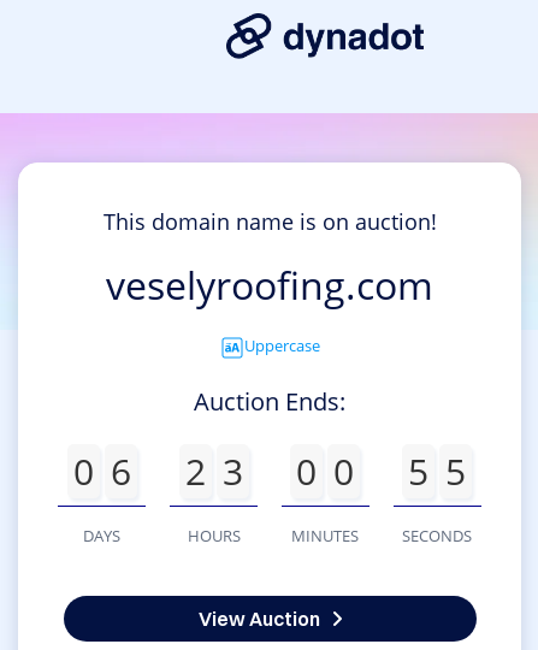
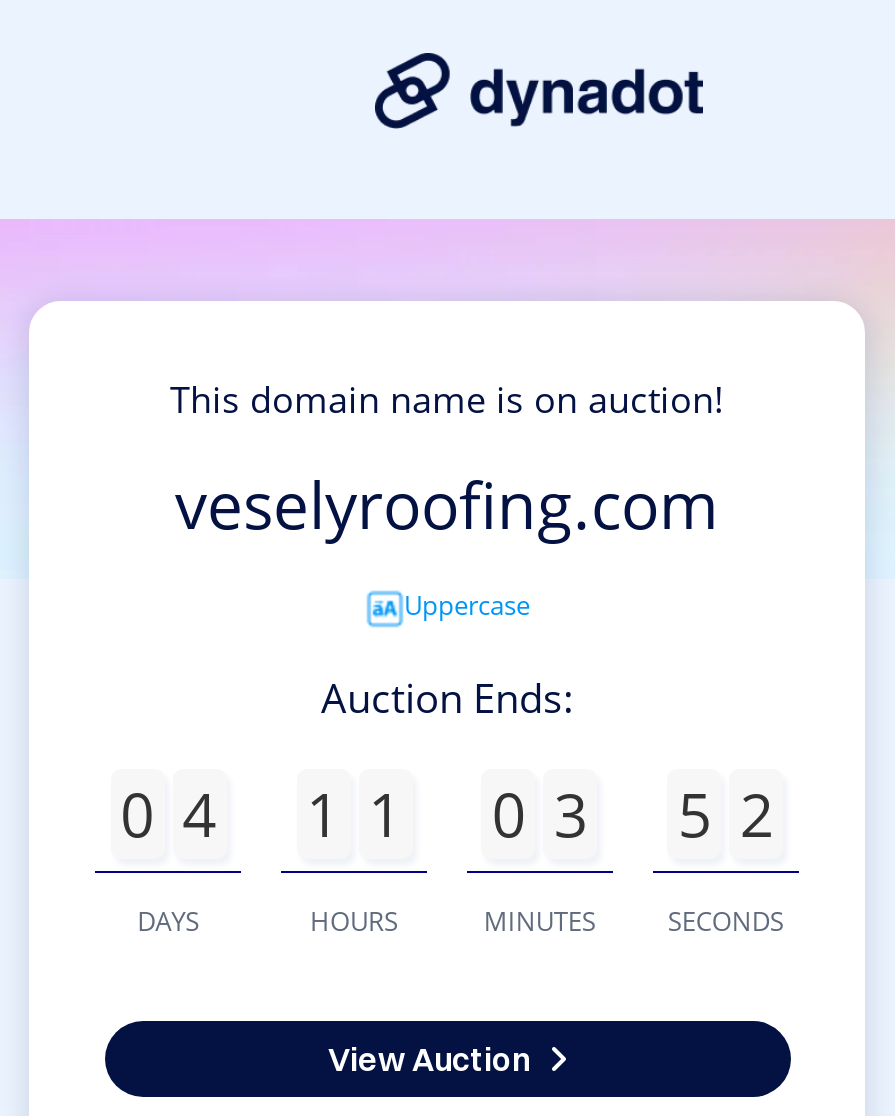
[73,447,131,496] 0 6 -> [120,773,216,855] 0 4
[185,447,243,496] 2 3 -> [306,773,402,855] 1 1
[297,447,354,496] 0 0 -> [492,773,588,855] 0 3
[408,447,466,496] 5 5 -> [678,773,774,855] 5 2

